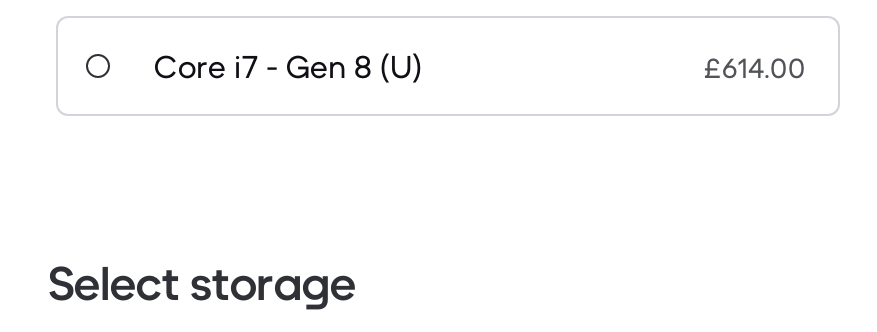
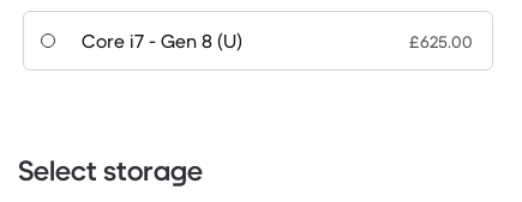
[704,51,806,87] £614.00 -> [409,32,473,53] £625.00

